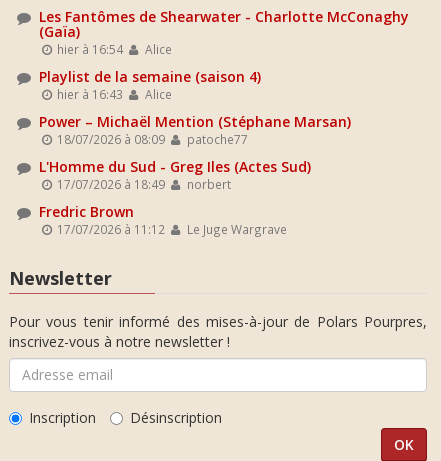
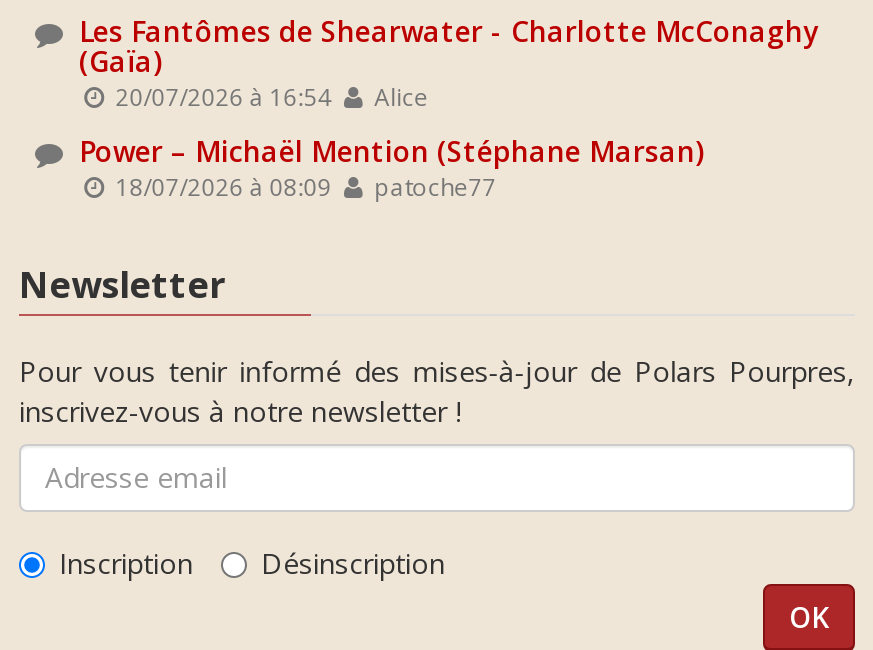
[39,41,261,102] hier à 16:54 | Alice | Playlist de la semaine (saison 4) | hier à 16:43 -> [110,80,332,112] 20/07/2026 à 16:54
[39,157,311,237] L'Homme du Sud - Greg Iles (Actes Sud) | 17/07/2026 à 18:49 | norbert | Fredric Brown | 17/07/2026 à 11:12 | Le Juge Wargrave -> none

